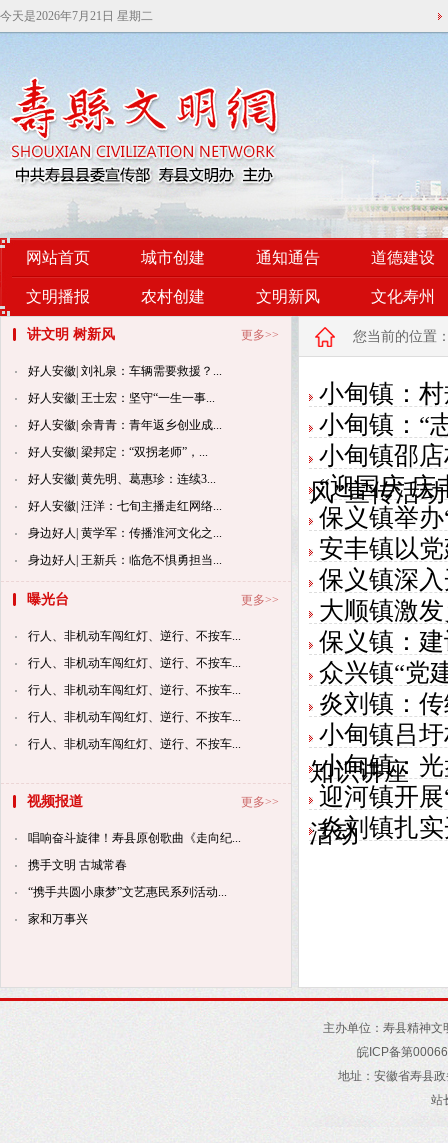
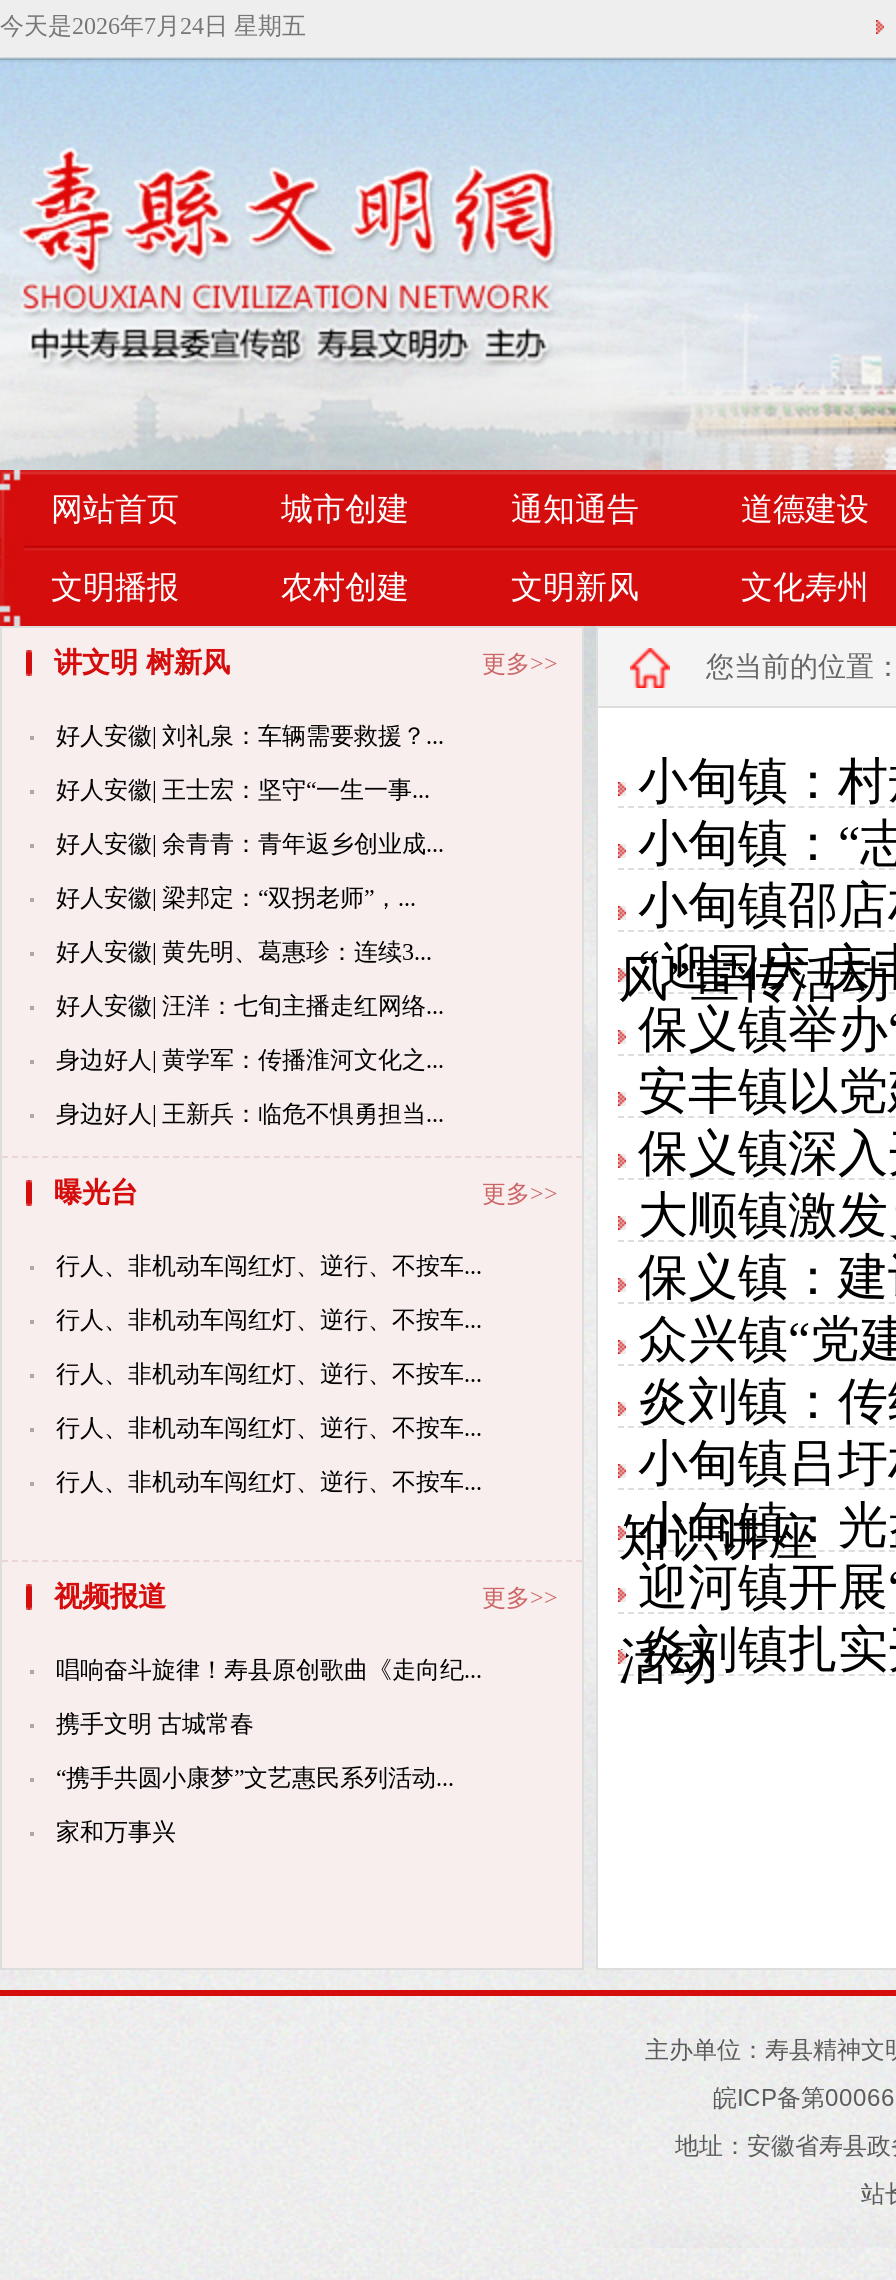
[0,9,153,23] 今天是2026年7月21日 星期二 -> [0,12,306,40] 今天是2026年7月24日 星期五

